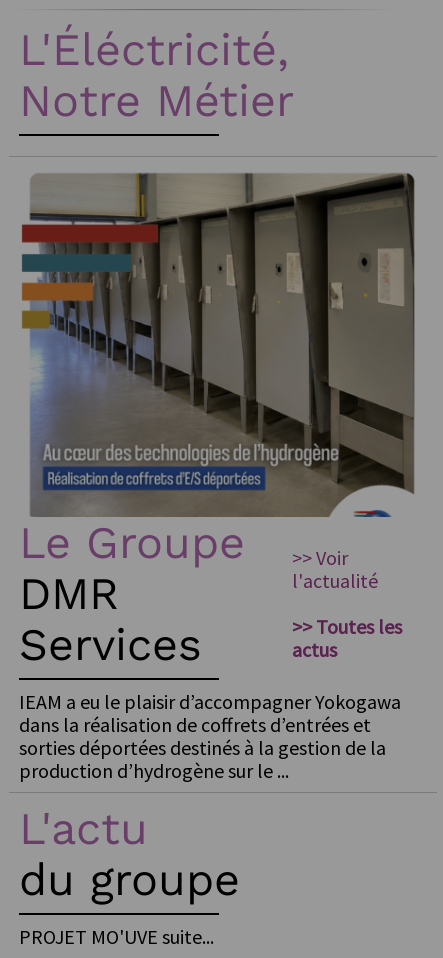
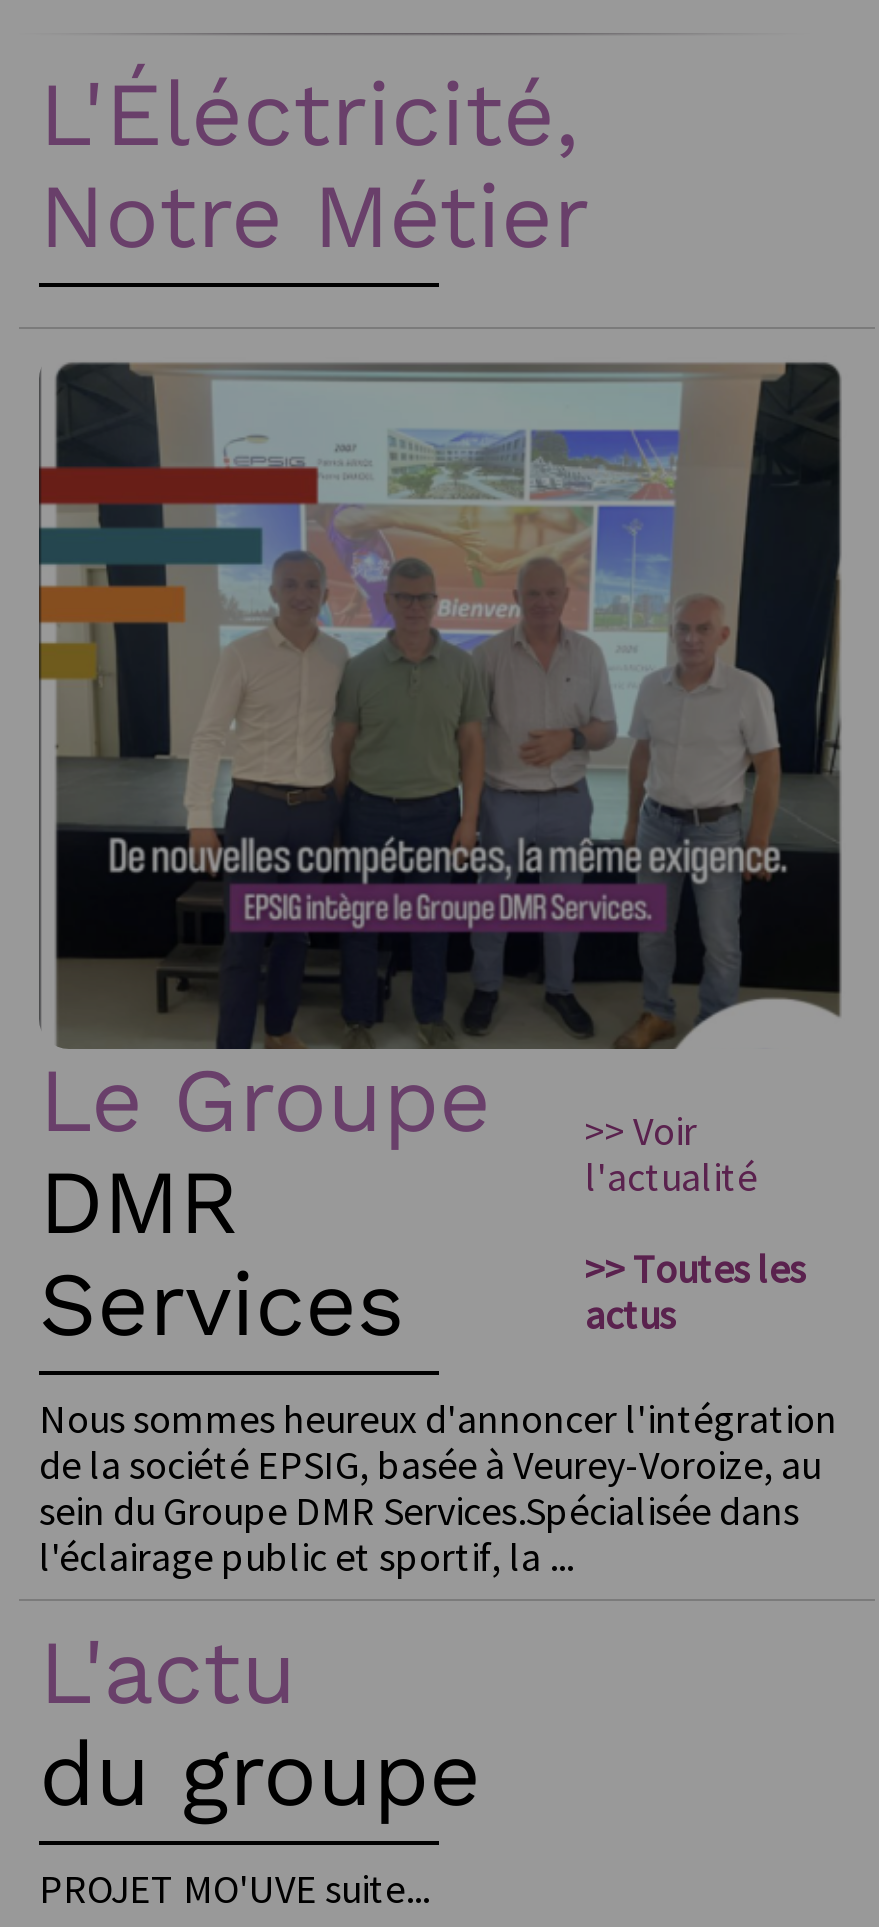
[19,173,420,518] [image] -> [37,363,843,1051] [image]
[19,689,401,783] IEAM a eu le plaisir d’accompagner Yokogawa | dans la réalisation de coffrets d’entrées et | sorties déportées destinés à la gestion de la | production d’hydrogène sur le ... -> [39,1393,837,1581] Nous sommes heureux d'annoncer l'intégration | de la société EPSIG, basée à Veurey-Voroize, au | sein du Groupe DMR Services.Spécialisée dans | l'éclairage public et sportif, la ...

